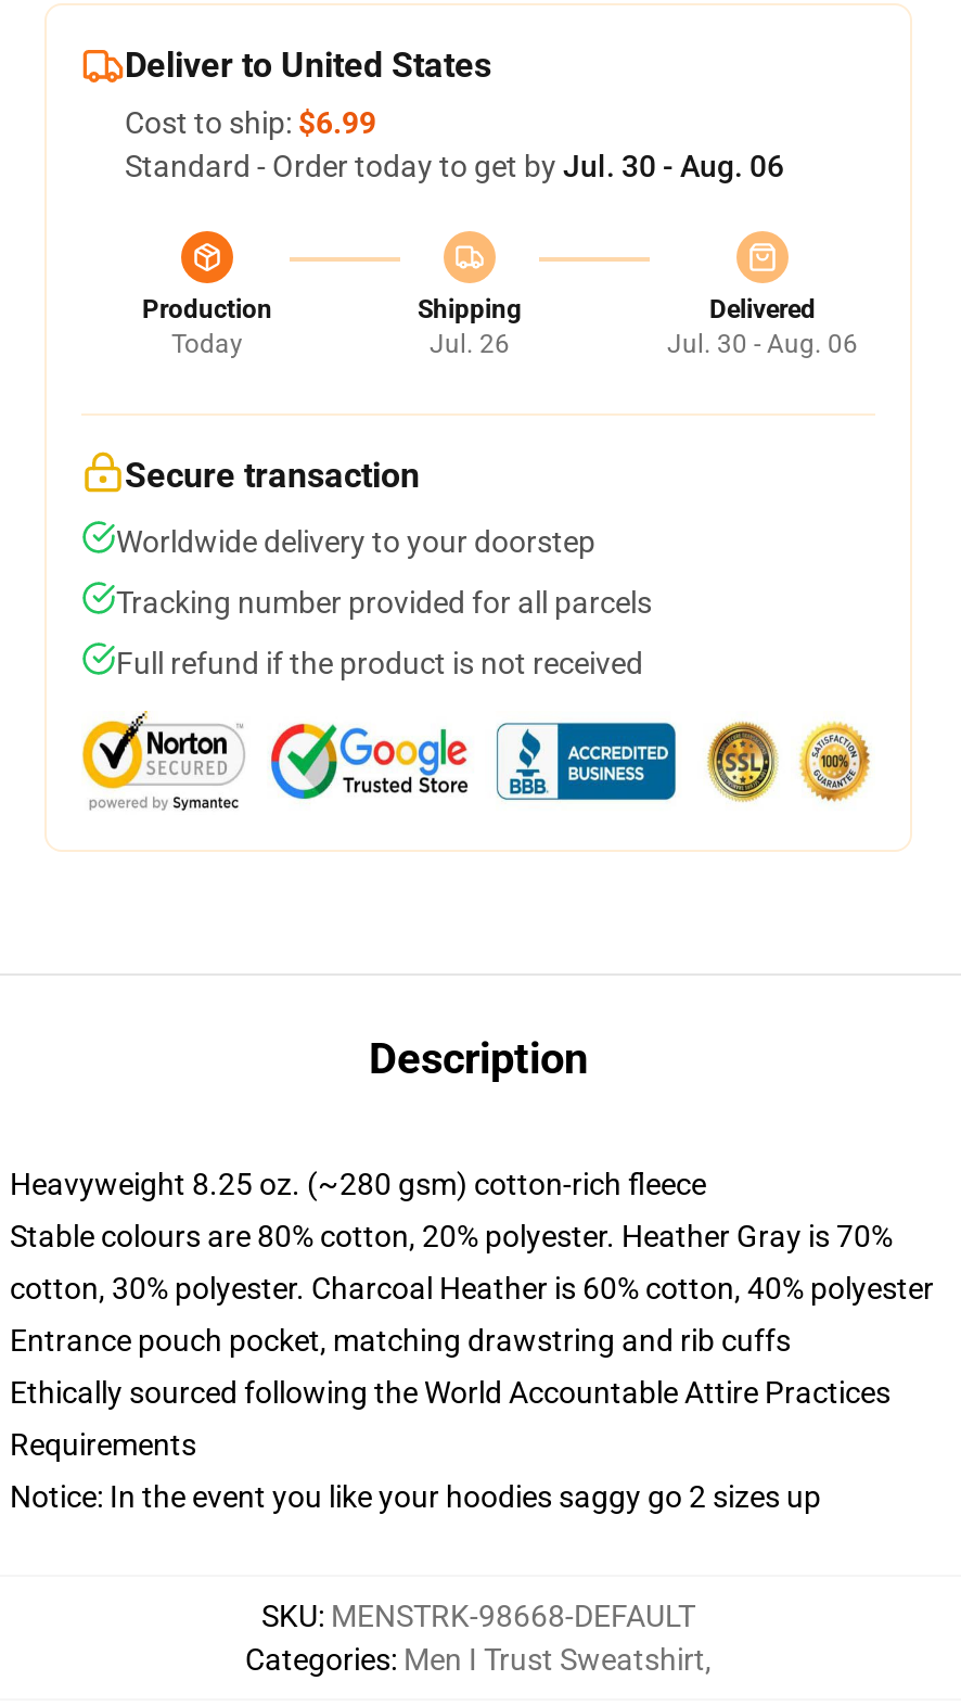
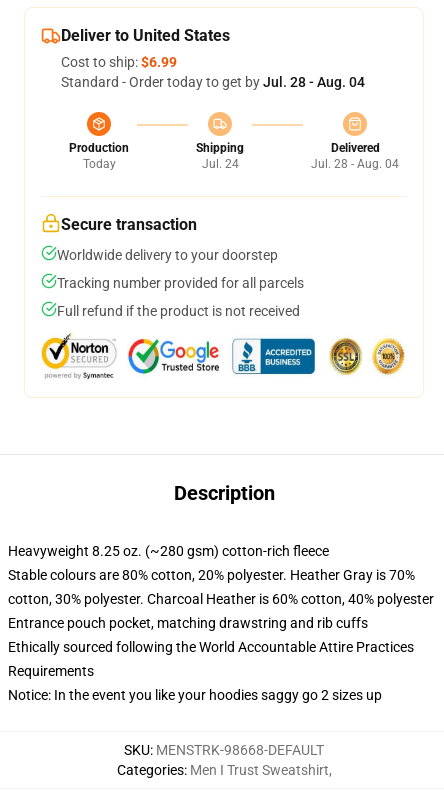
[125,149,784,183] Standard - Order today to get by Jul. 30 - Aug. 06 -> [61,74,365,90] Standard - Order today to get by Jul. 28 - Aug. 04
[430,329,510,359] Jul. 26 -> [201,157,238,171] Jul. 24
[667,329,858,359] Jul. 30 - Aug. 06 -> [311,157,399,171] Jul. 28 - Aug. 04

